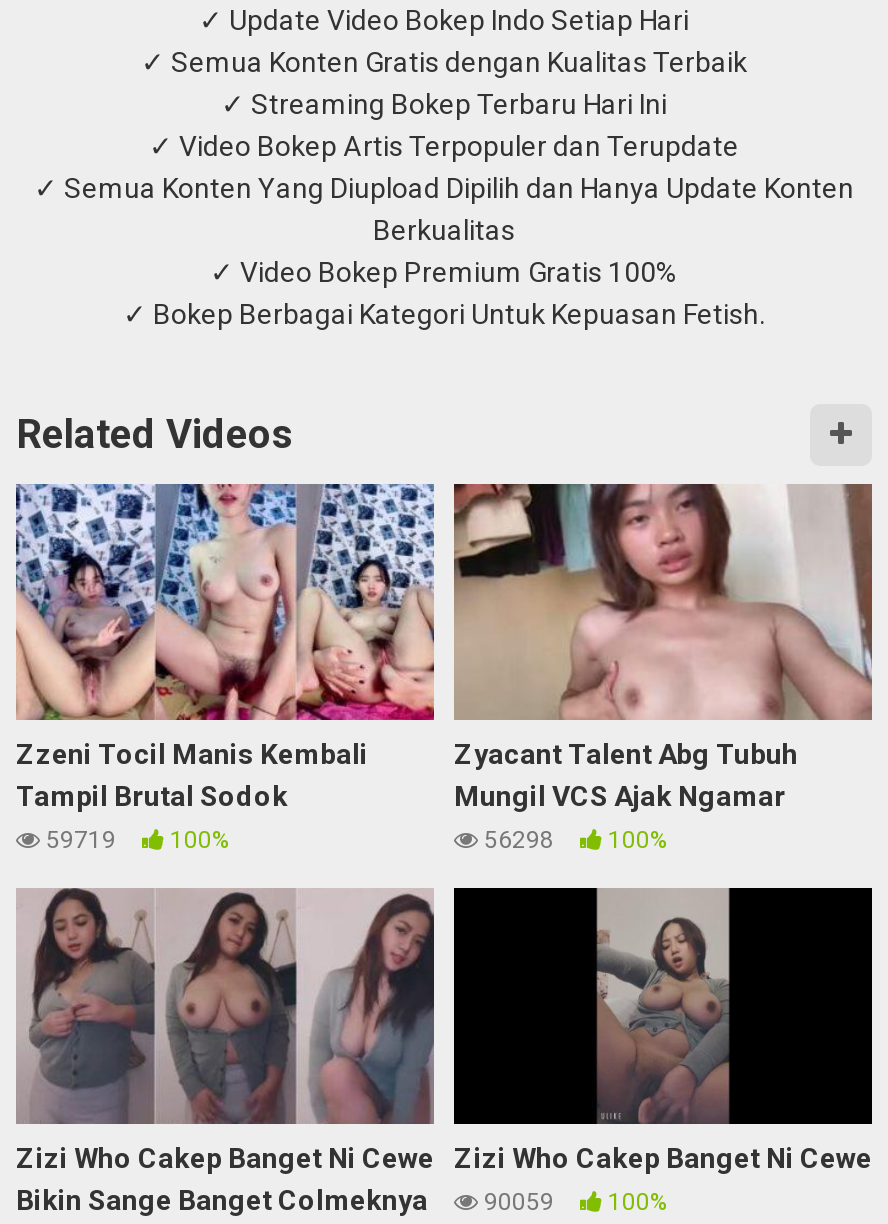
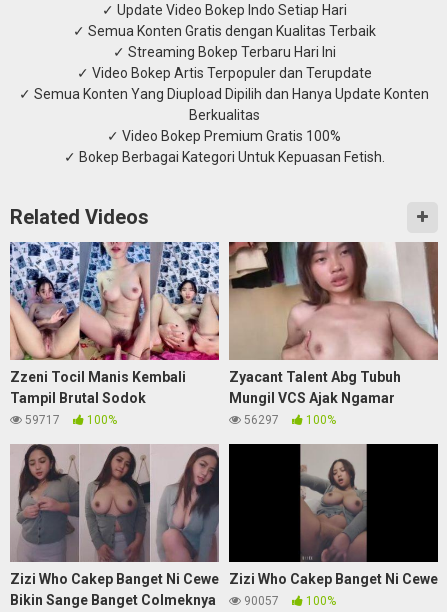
[40,826,230,854] 59719 100% -> [22,413,117,427] 59717 100%
[478,826,668,854] 56298 100% -> [241,413,336,427] 56297 100%
[16,1184,668,1216] Bikin Sange Banget Colmeknya 90059 100% -> [10,592,336,608] Bikin Sange Banget Colmeknya 90057 100%

